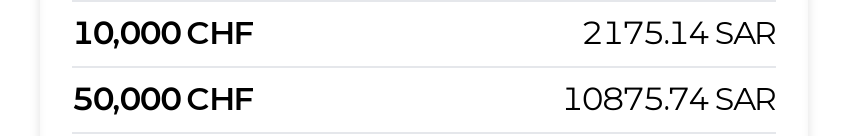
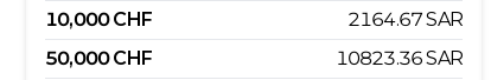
[582,14,776,52] 2175.14 SAR -> [347,8,463,31] 2164.67 SAR
[561,80,776,118] 10875.74 SAR -> [335,47,463,69] 10823.36 SAR

